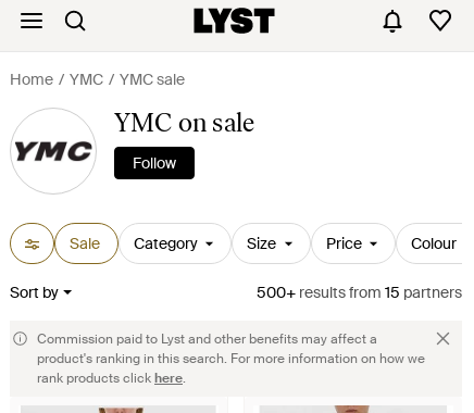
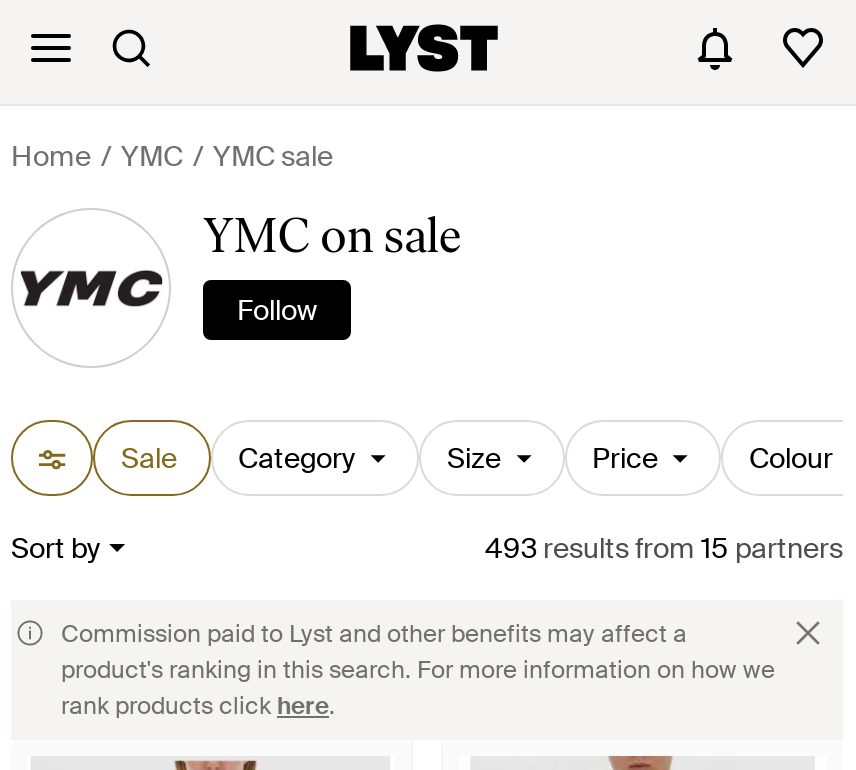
[257,283,462,302] 500+ results from 15 partners -> [485,530,843,566] 493 results from 15 partners

